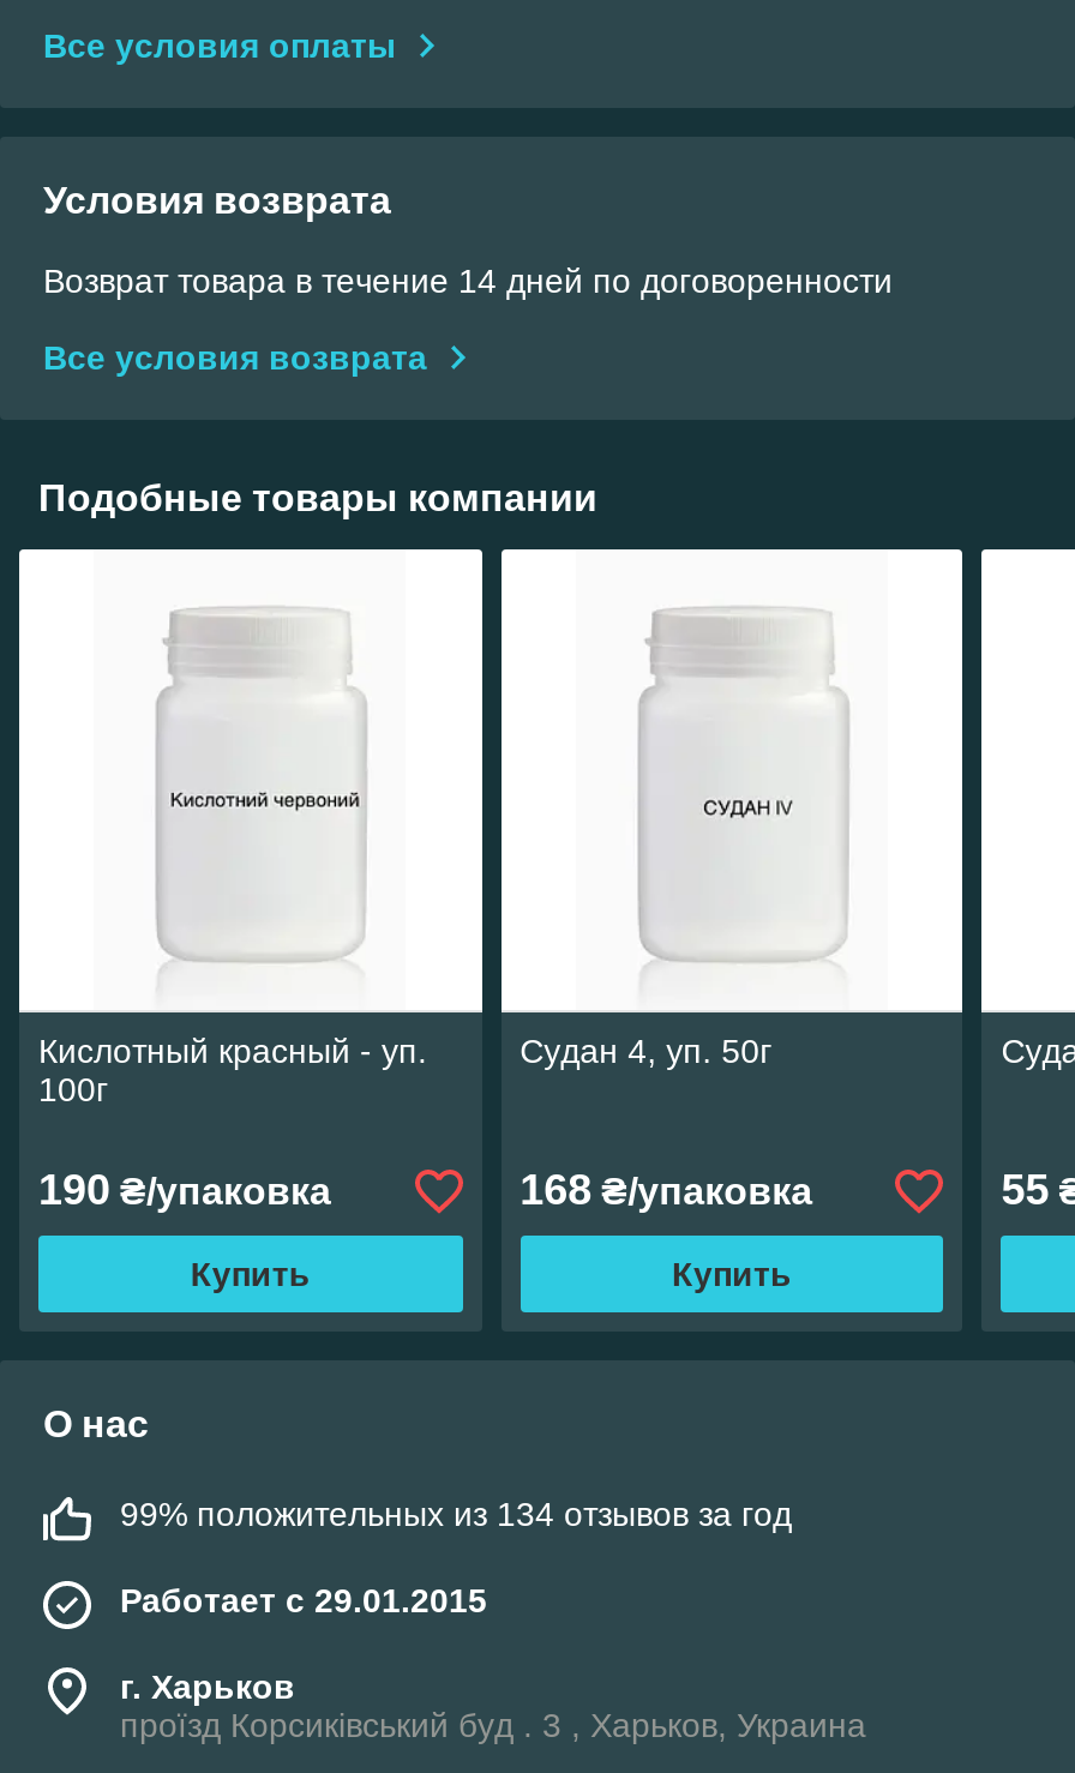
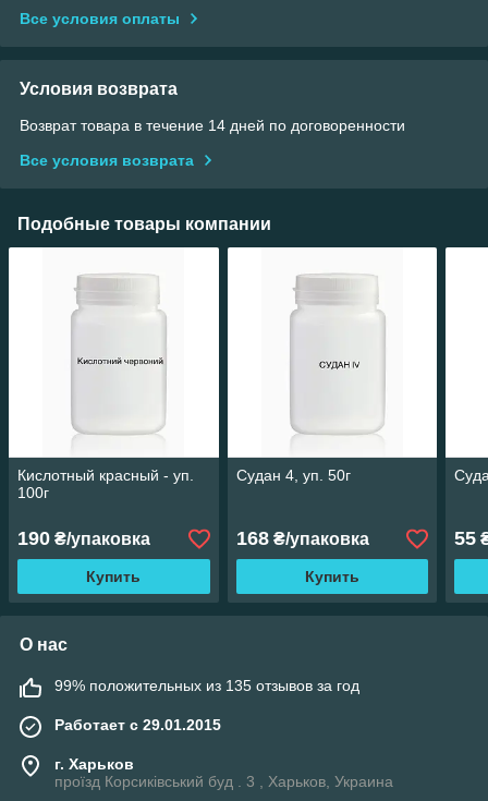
[120,1496,792,1534] 99% положительных из 134 отзывов за год -> [54,677,359,695] 99% положительных из 135 отзывов за год

